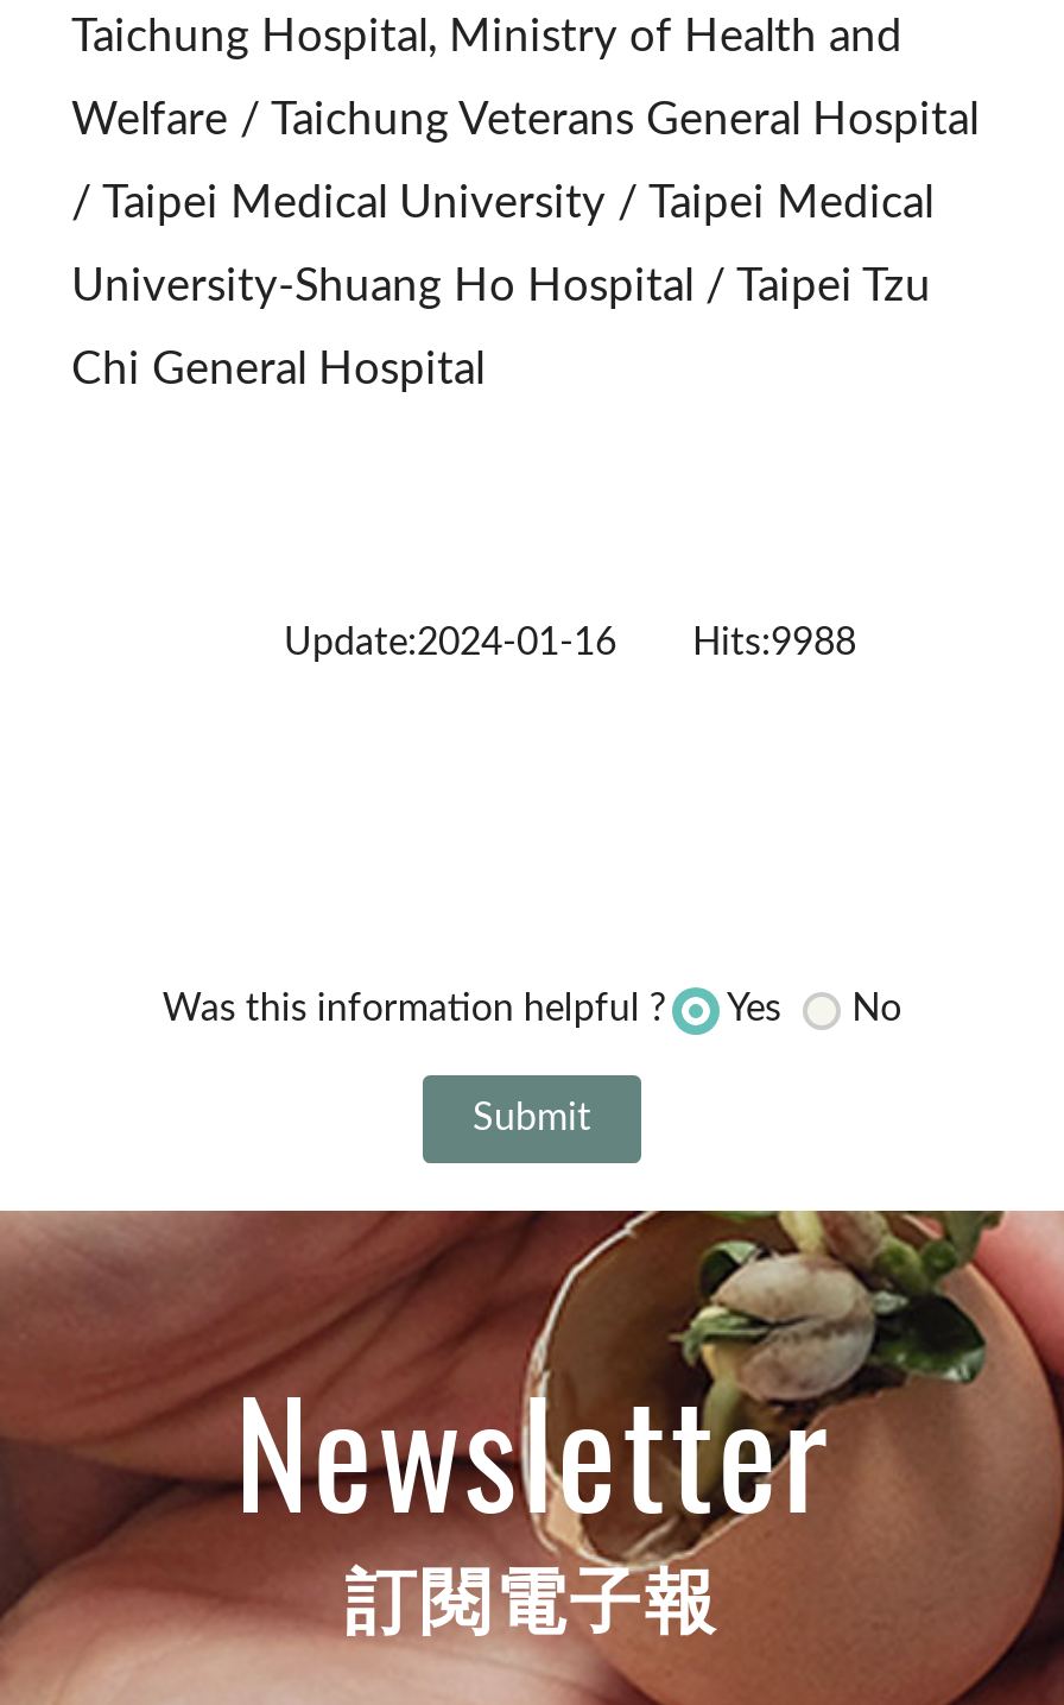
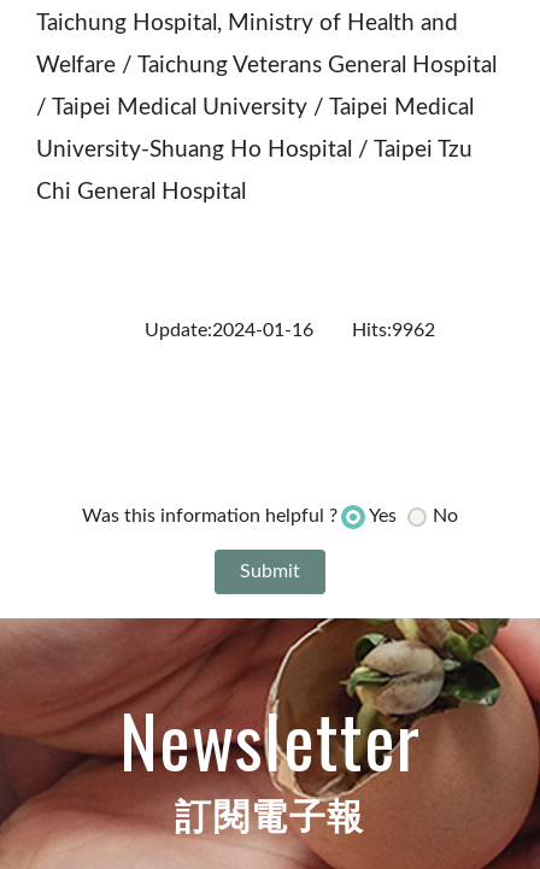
[284,624,856,662] Update:2024-01-16 Hits:9988 -> [144,321,435,340] Update:2024-01-16 Hits:9962

